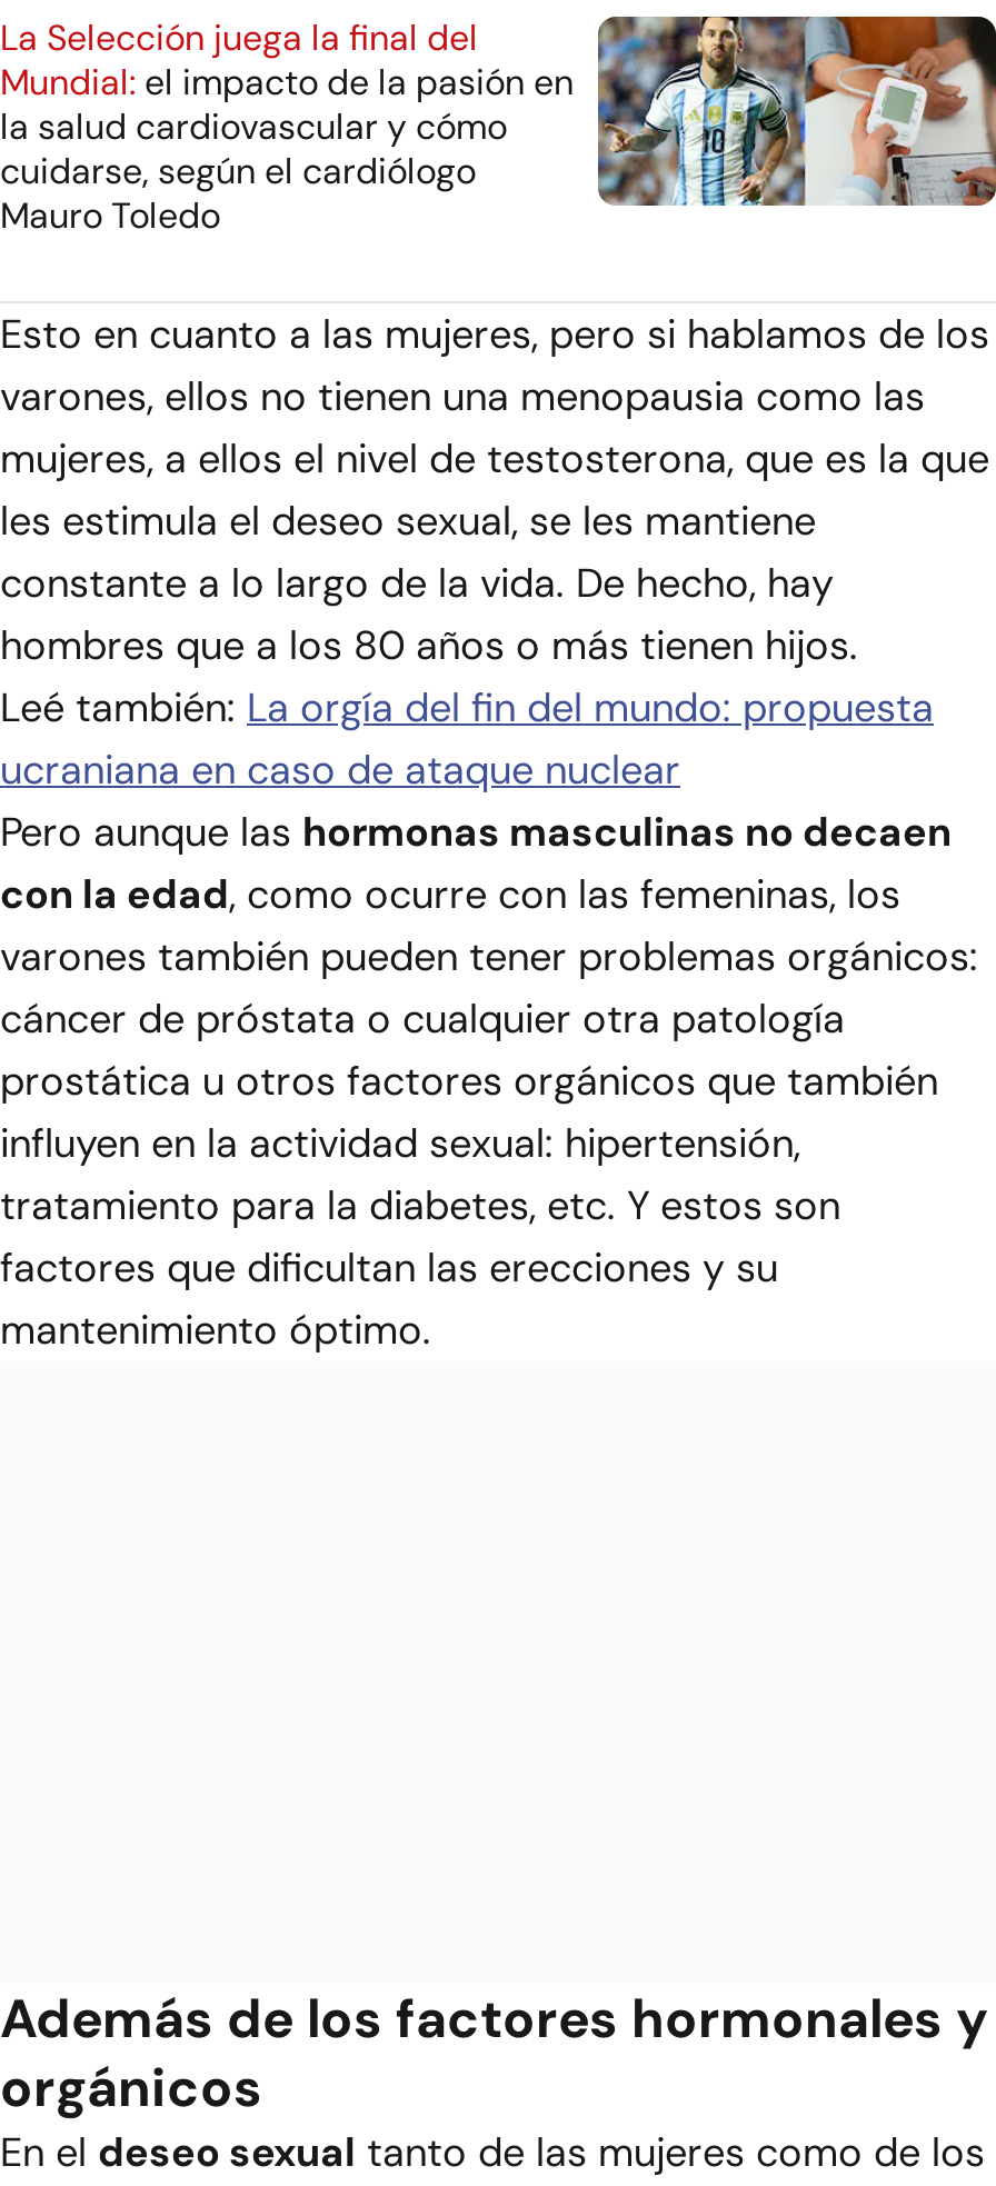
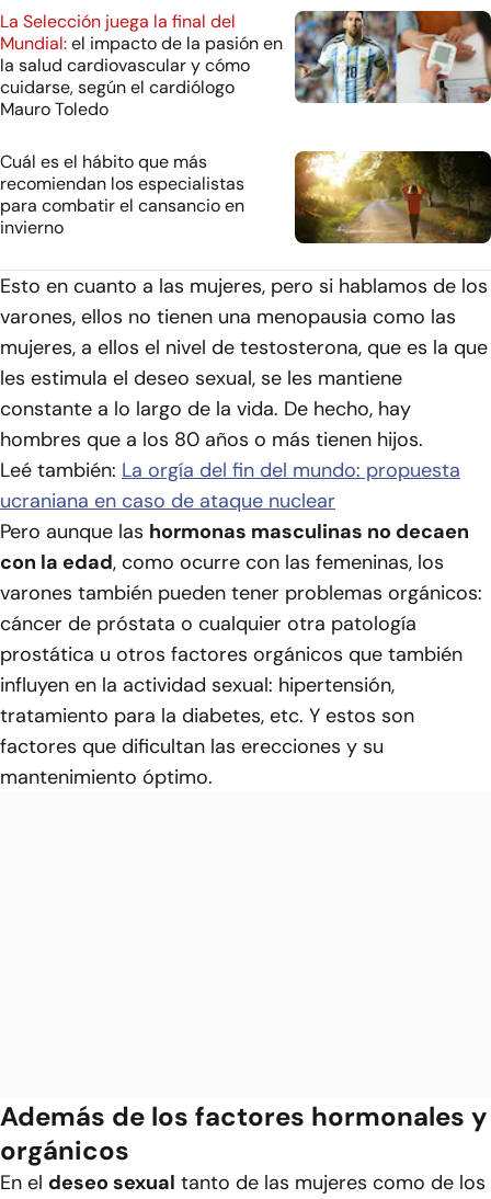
none -> [0,151,244,239] Cuál es el hábito que más | recomiendan los especialistas | para combatir el cansancio en | invierno
none -> [294,150,488,244] [image]

